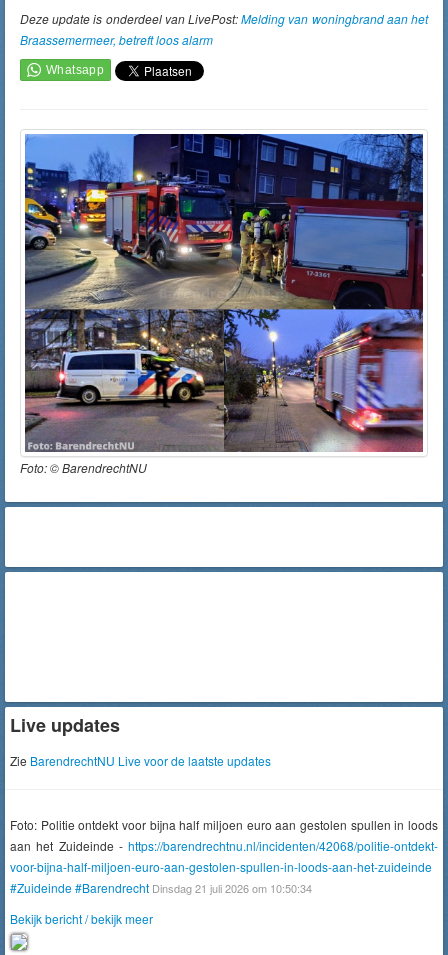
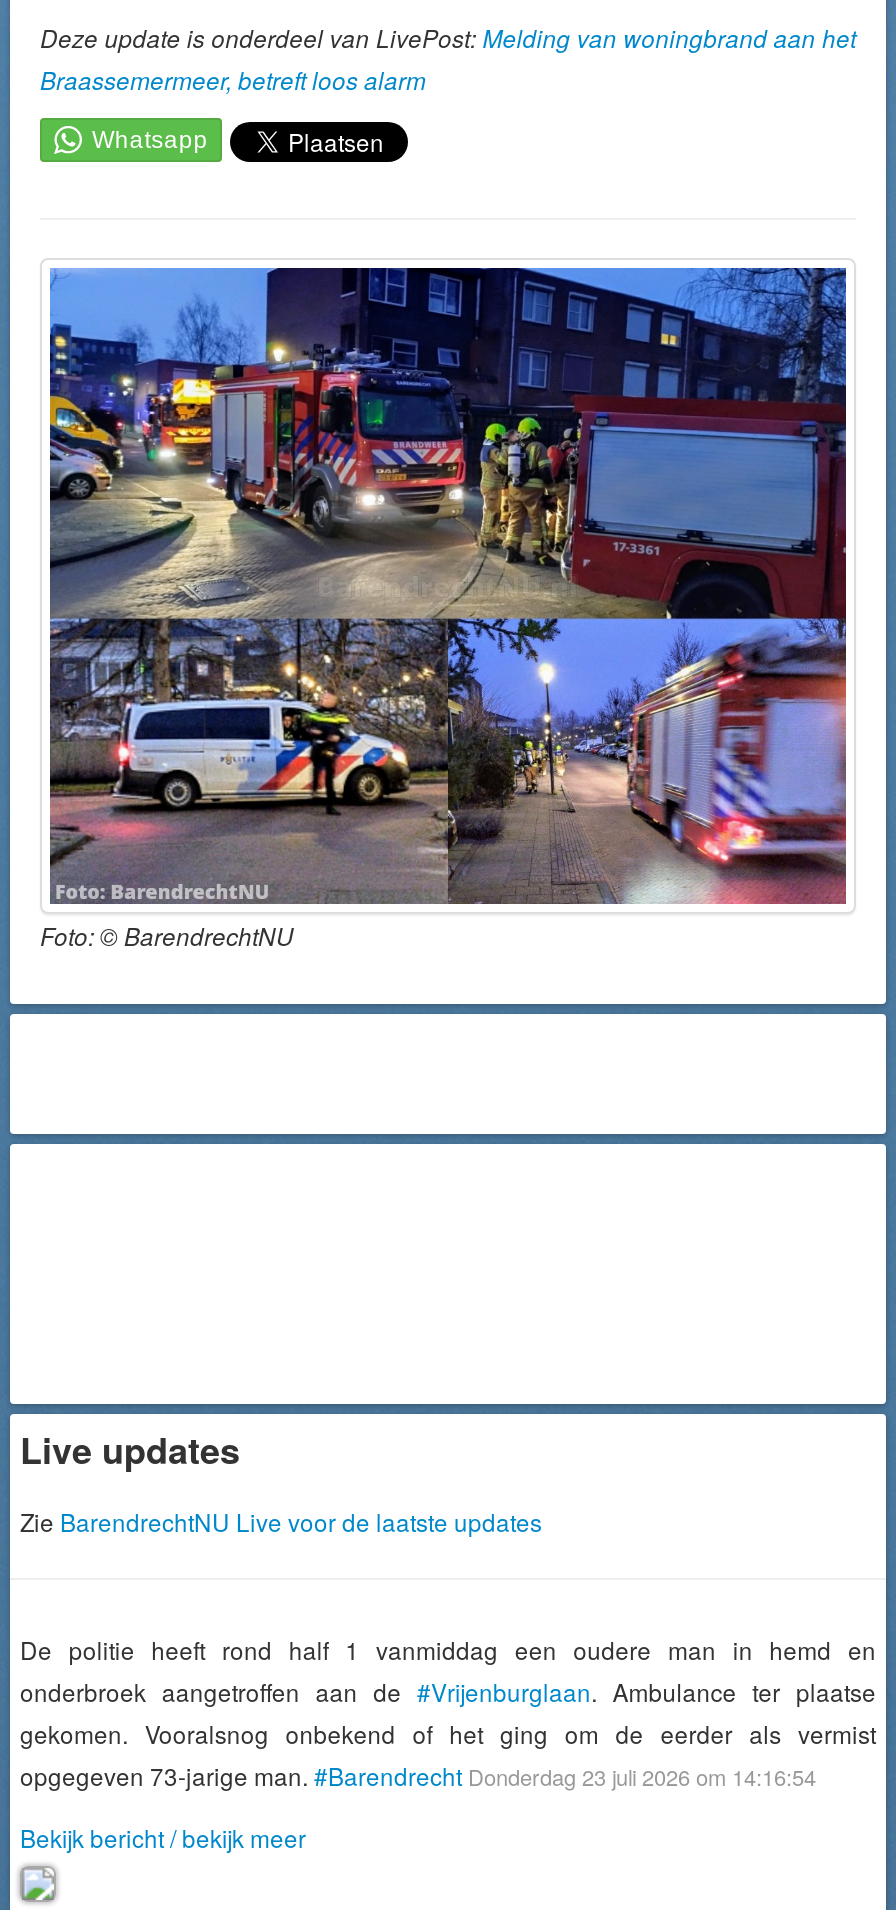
[10,816,438,896] Foto: Politie ontdekt voor bijna half miljoen euro aan gestolen spullen in loods | aan het Zuideinde - https://barendrechtnu.nl/incidenten/42068/politie-ontdekt- | voor-bijna-half-miljoen-euro-aan-gestolen-spullen-in-loods-aan-het-zuideinde | #Zuideinde #Barendrecht Dinsdag 21 juli 2026 om 10:50:34 -> [20,1632,876,1792] De politie heeft rond half 1 vanmiddag een oudere man in hemd en | onderbroek aangetroffen aan de #Vrijenburglaan. Ambulance ter plaatse | gekomen. Vooralsnog onbekend of het ging om de eerder als vermist | opgegeven 73-jarige man. #Barendrecht Donderdag 23 juli 2026 om 14:16:54

